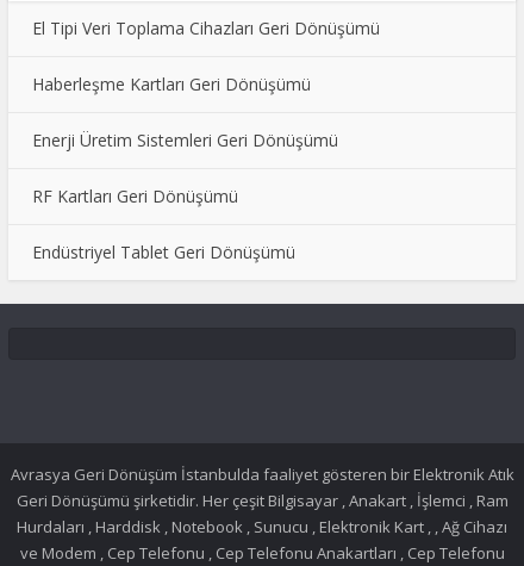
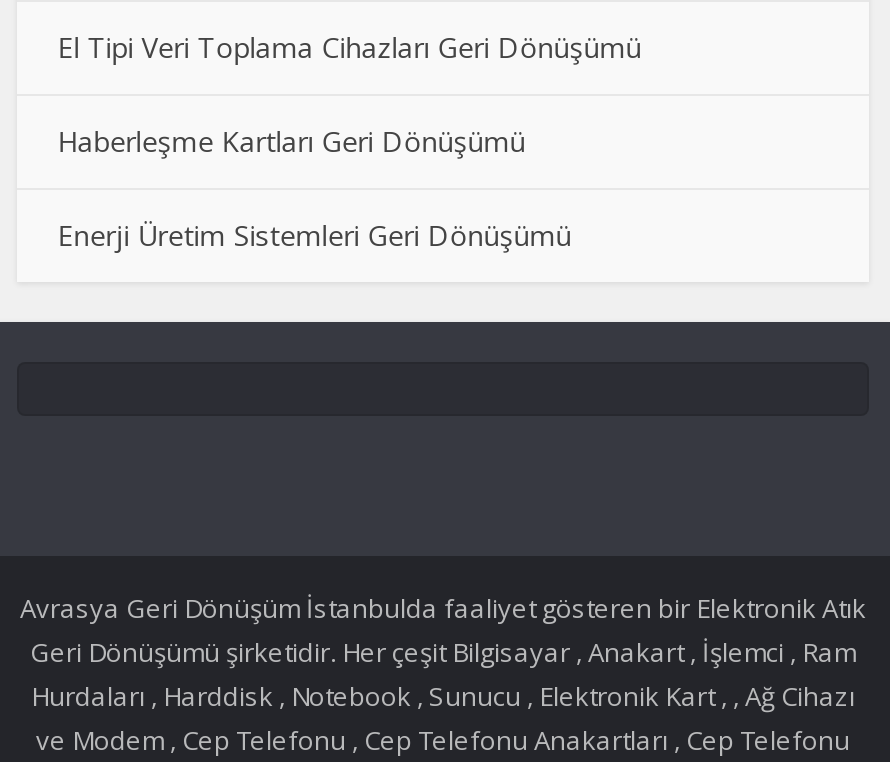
[32,184,296,263] RF Kartları Geri Dönüşümü | Endüstriyel Tablet Geri Dönüşümü -> none

